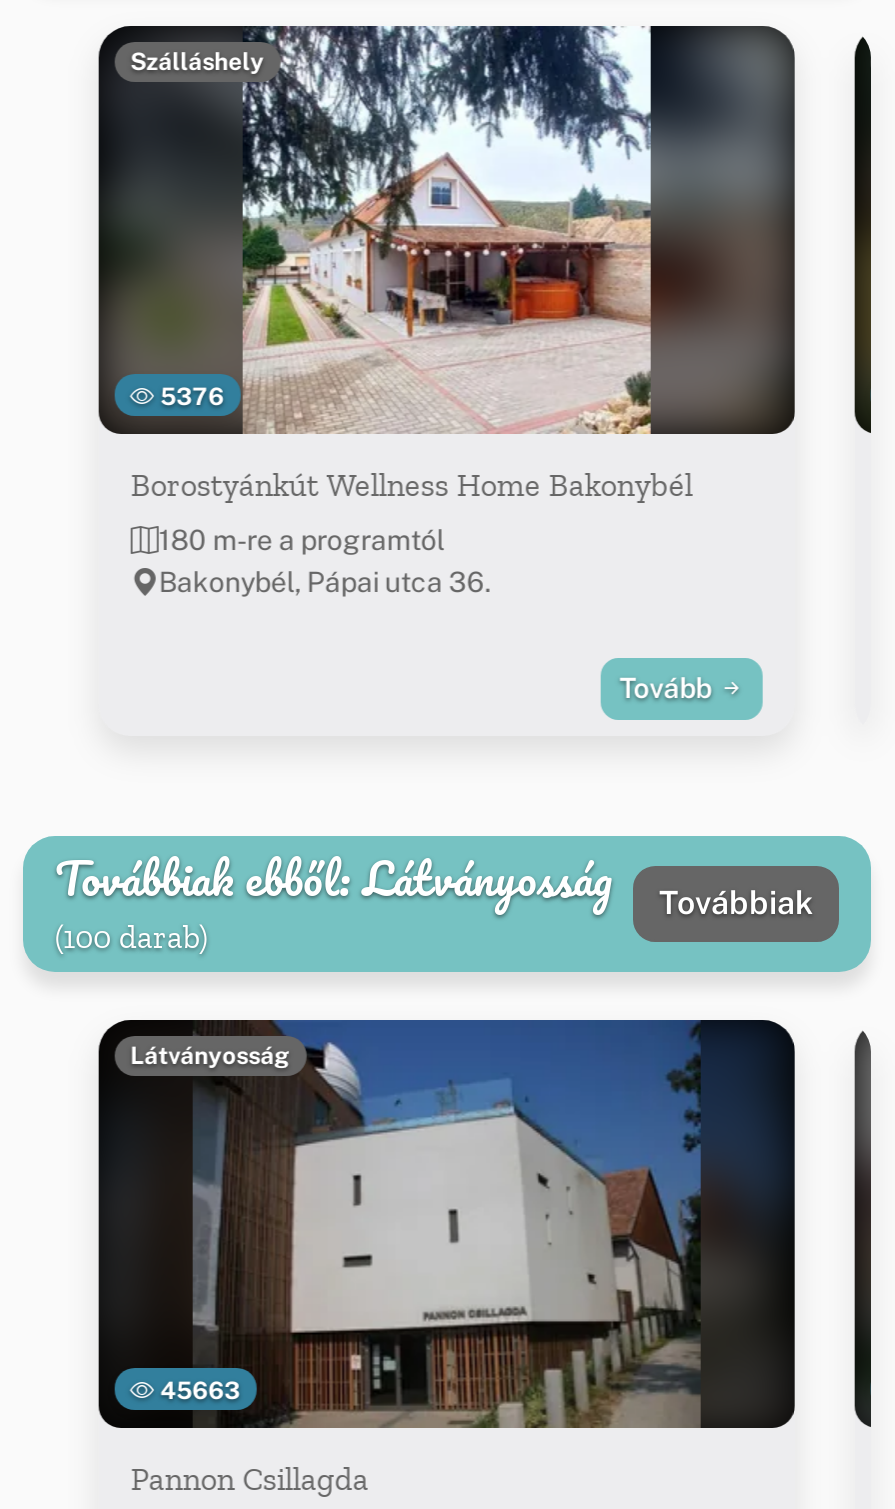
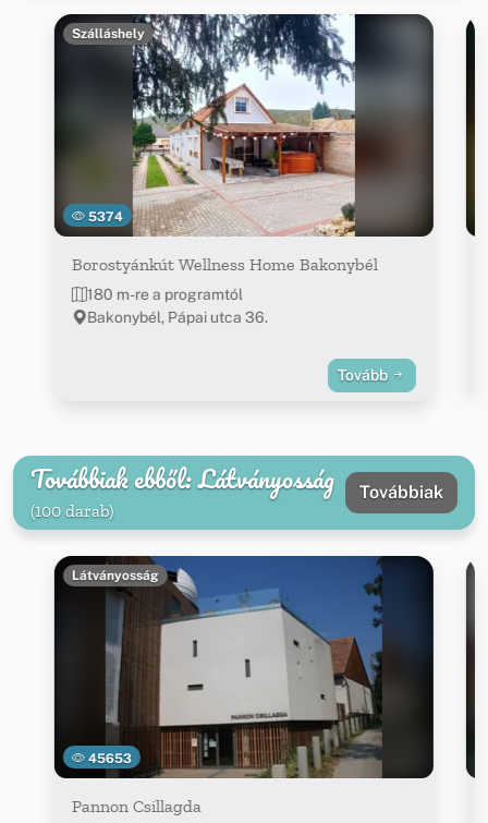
[154,382,224,410] 5376 -> [85,208,123,223] 5374
[154,1376,240,1404] 45663 -> [85,750,131,765] 45653

